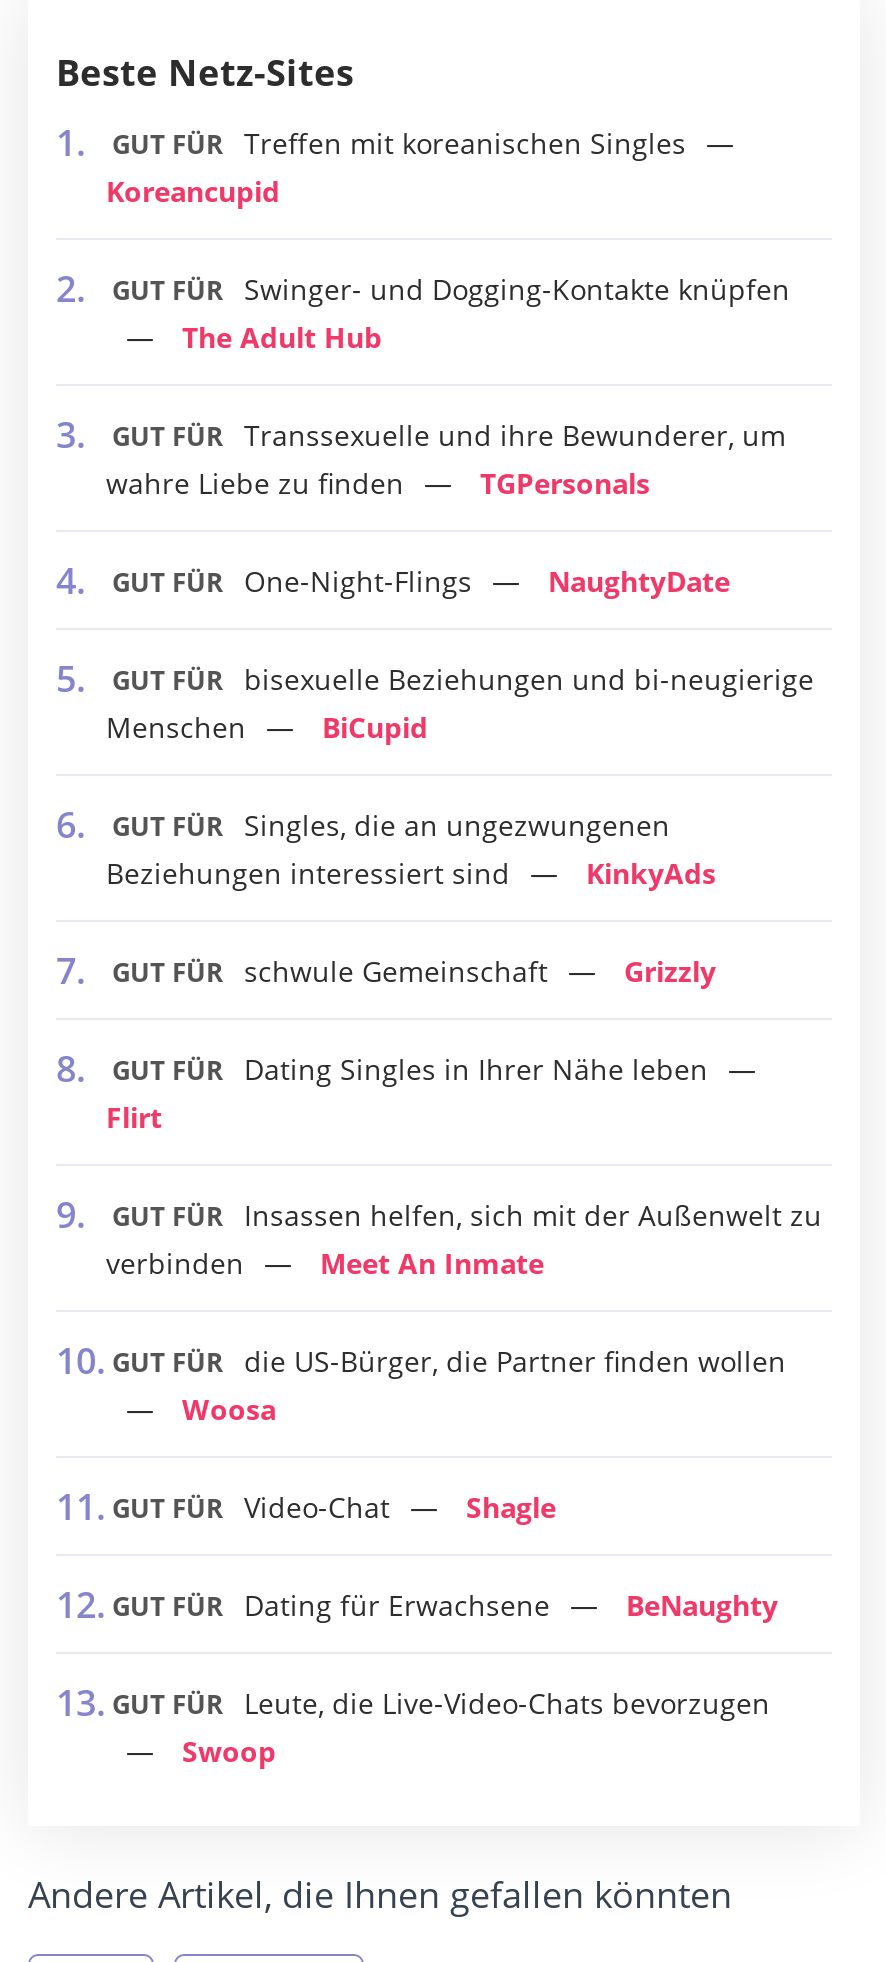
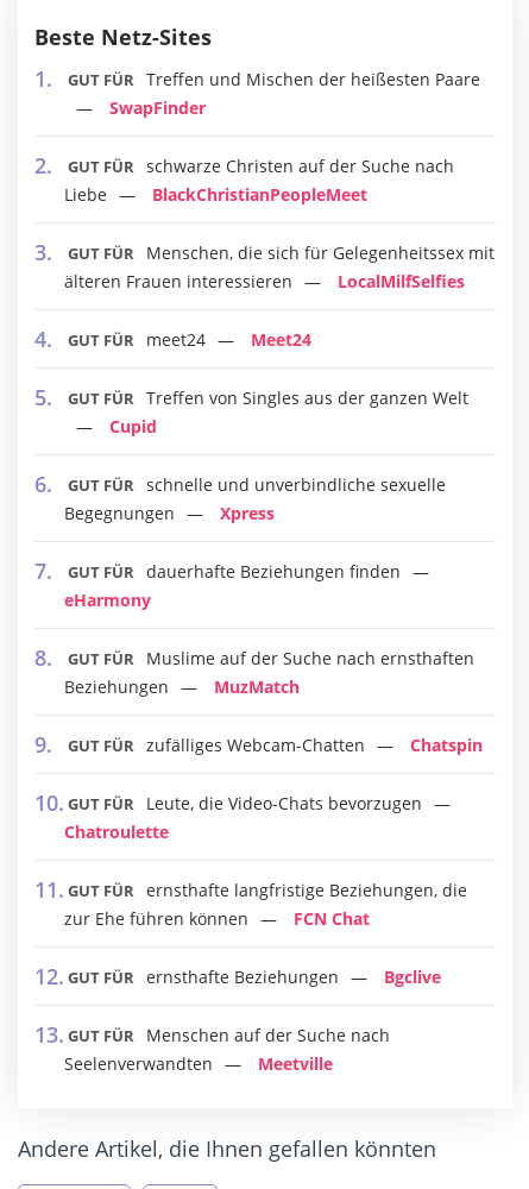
[106,124,686,210] GUT FÜR Treffen mit koreanischen Singles | Koreancupid -> [68,68,480,119] GUT FÜR Treffen und Mischen der heißesten Paare | SwapFinder
[112,270,790,356] GUT FÜR Swinger- und Dogging-Kontakte knüpfen | The Adult Hub -> [64,155,454,206] GUT FÜR schwarze Christen auf der Suche nach | Liebe | BlackChristianPeopleMeet
[106,416,786,502] GUT FÜR Transsexuelle und ihre Bewunderer, um | wahre Liebe zu finden | TGPersonals -> [64,241,495,292] GUT FÜR Menschen, die sich für Gelegenheitssex mit | älteren Frauen interessieren | LocalMilfSelfies
[112,562,730,600] GUT FÜR One-Night-Flings | NaughtyDate -> [68,328,311,351] GUT FÜR meet24 | Meet24
[106,660,814,746] GUT FÜR bisexuelle Beziehungen und bi-neugierige | Menschen | BiCupid -> [68,386,468,438] GUT FÜR Treffen von Singles aus der ganzen Welt | Cupid
[106,806,716,892] GUT FÜR Singles, die an ungezwungenen | Beziehungen interessiert sind | KinkyAds -> [64,473,446,524] GUT FÜR schnelle und unverbindliche sexuelle | Begegnungen | Xpress
[112,952,716,990] GUT FÜR schwule Gemeinschaft | Grizzly -> [64,560,401,611] GUT FÜR dauerhafte Beziehungen finden | eHarmony
[106,1050,708,1136] GUT FÜR Dating Singles in Ihrer Nähe leben | Flirt -> [64,647,474,698] GUT FÜR Muslime auf der Suche nach ernsthaften | Beziehungen | MuzMatch
[106,1196,822,1282] GUT FÜR Insassen helfen, sich mit der Außenwelt zu | verbinden | Meet An Inmate -> [68,734,483,756] GUT FÜR zufälliges Webcam-Chatten | Chatspin
[112,1342,786,1428] GUT FÜR die US-Bürger, die Partner finden wollen | Woosa -> [64,792,422,843] GUT FÜR Leute, die Video-Chats bevorzugen | Chatroulette
[112,1488,556,1526] GUT FÜR Video-Chat | Shagle -> [64,879,467,930] GUT FÜR ernsthafte langfristige Beziehungen, die | zur Ehe führen können | FCN Chat
[112,1586,778,1624] GUT FÜR Dating für Erwachsene | BeNaughty -> [68,965,441,988] GUT FÜR ernsthafte Beziehungen | Bgclive
[112,1684,770,1770] GUT FÜR Leute, die Live-Video-Chats bevorzugen | Swoop -> [64,1024,390,1075] GUT FÜR Menschen auf der Suche nach | Seelenverwandten | Meetville

